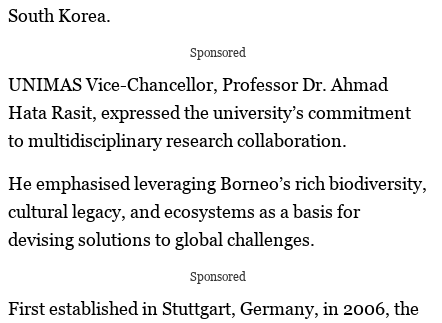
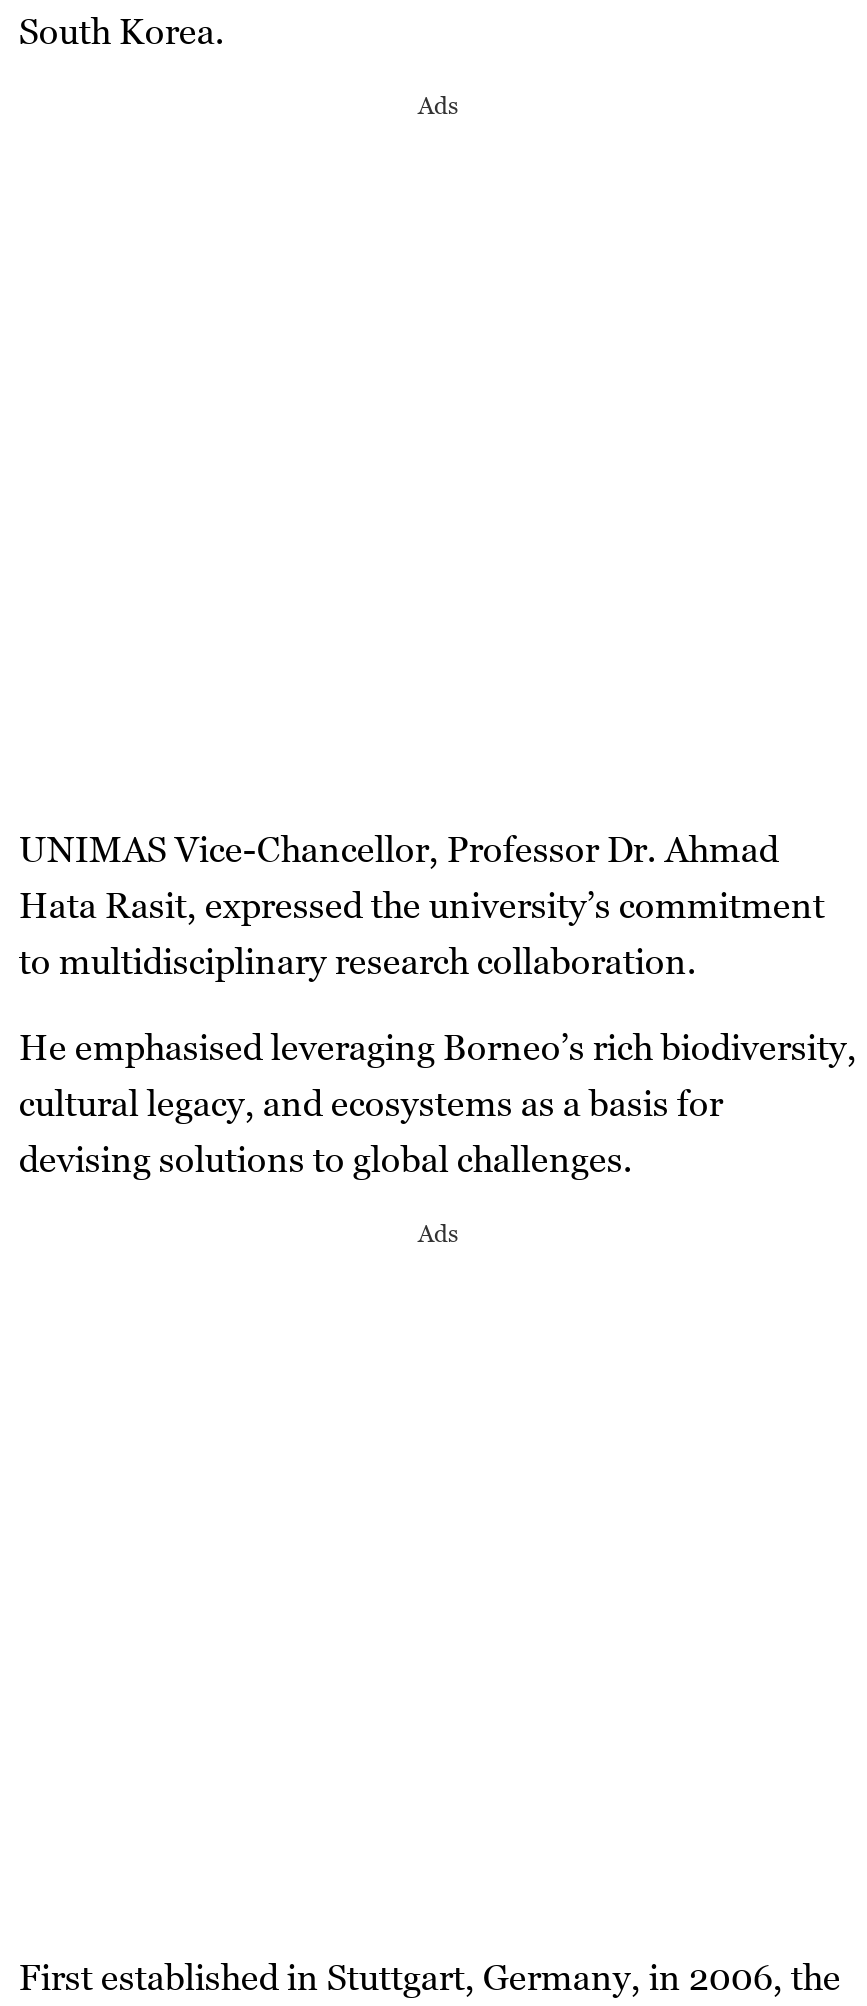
[190,45,246,60] Sponsored -> [418,89,458,119] Ads
[190,269,246,284] Sponsored -> [418,1217,458,1247] Ads

